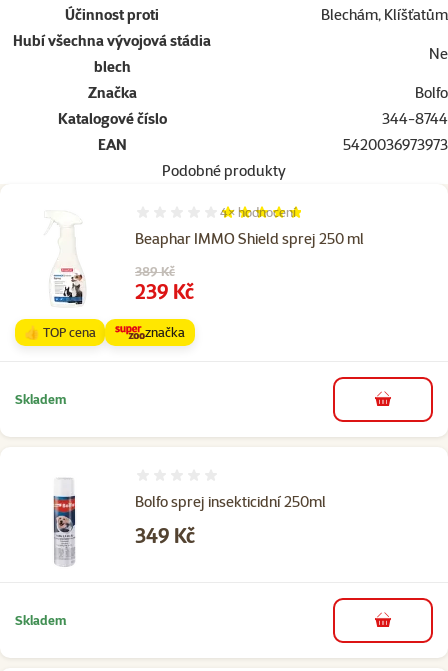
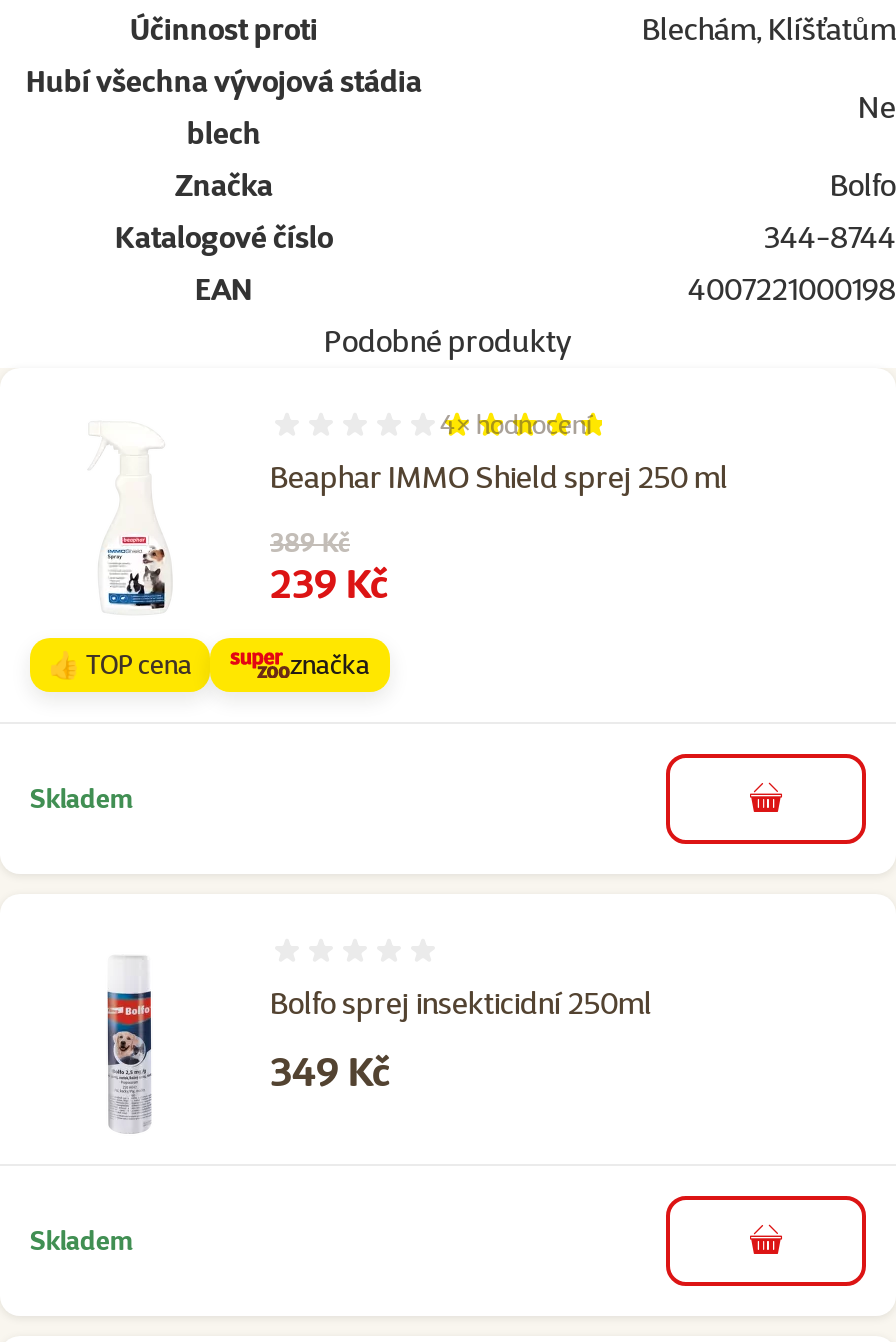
[343,135,448,154] 5420036973973 -> [688,270,896,308] 4007221000198

